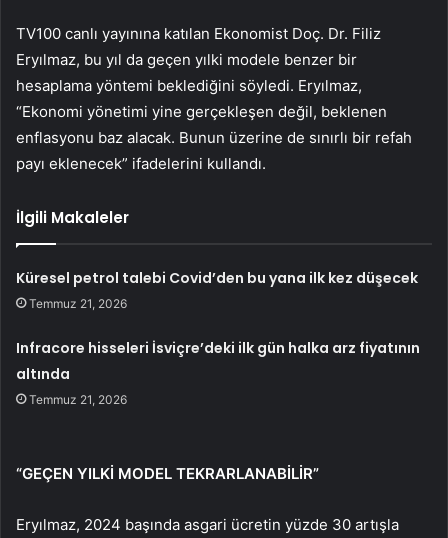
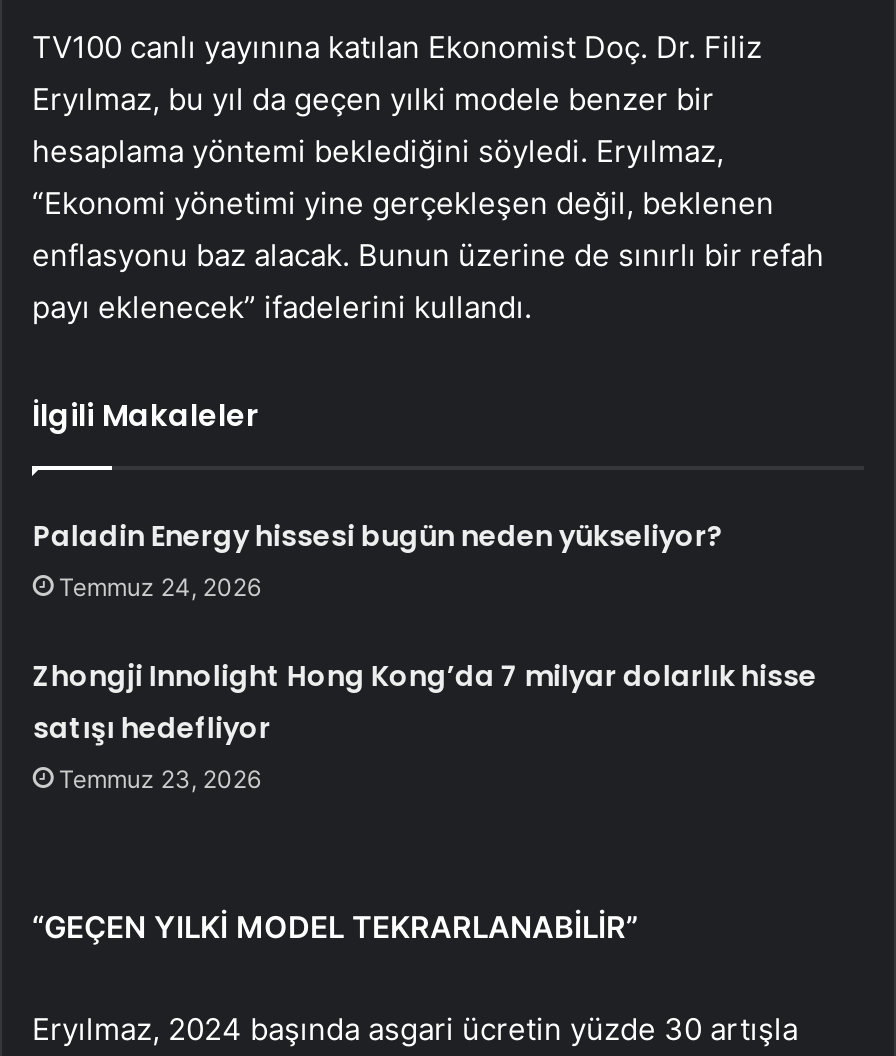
[16,268,418,311] Küresel petrol talebi Covid’den bu yana ilk kez düşecek | Temmuz 21, 2026 -> [33,516,723,602] Paladin Energy hissesi bugün neden yükseliyor? | Temmuz 24, 2026
[16,338,420,407] Infracore hisseleri İsviçre’deki ilk gün halka arz fiyatının | altında | Temmuz 21, 2026 -> [33,656,817,794] Zhongji Innolight Hong Kong’da 7 milyar dolarlık hisse | satışı hedefliyor | Temmuz 23, 2026

